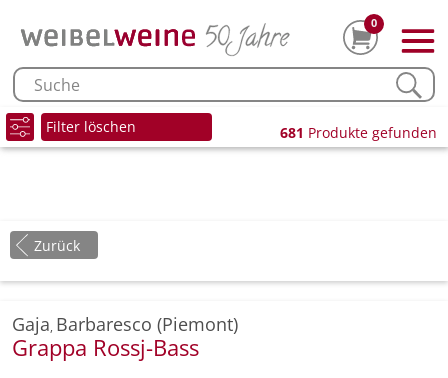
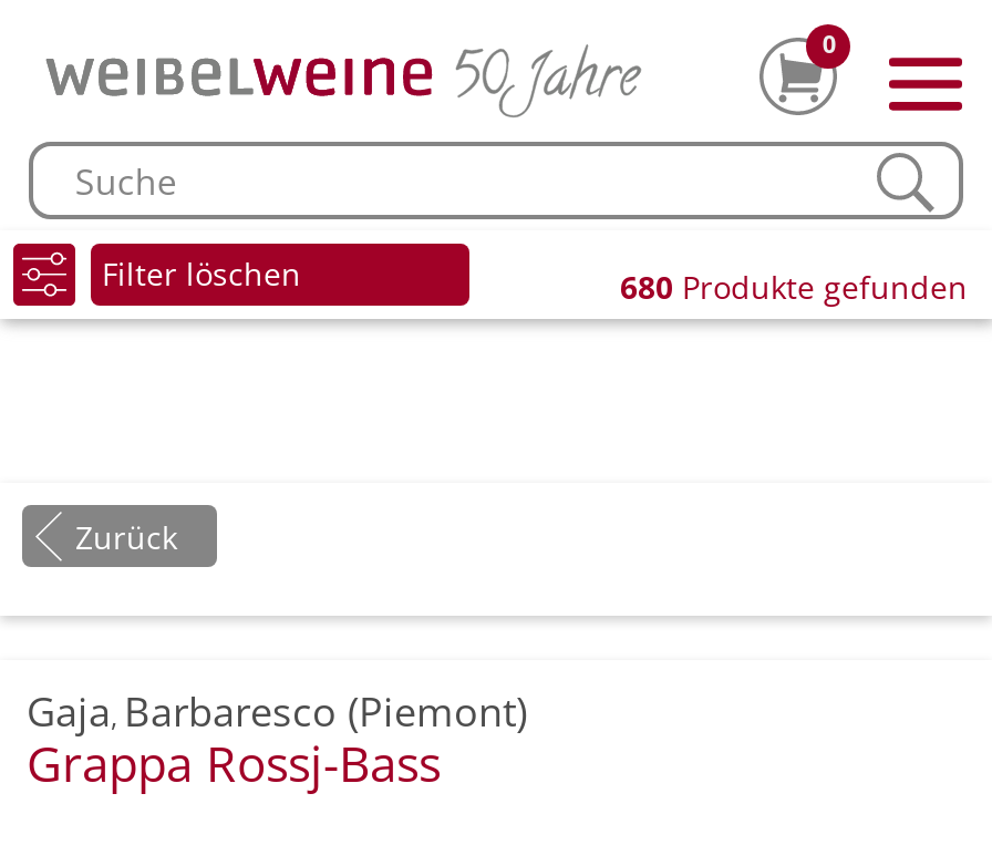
[280,123,437,142] 681 Produkte gefunden -> [620,266,968,308] 680 Produkte gefunden

